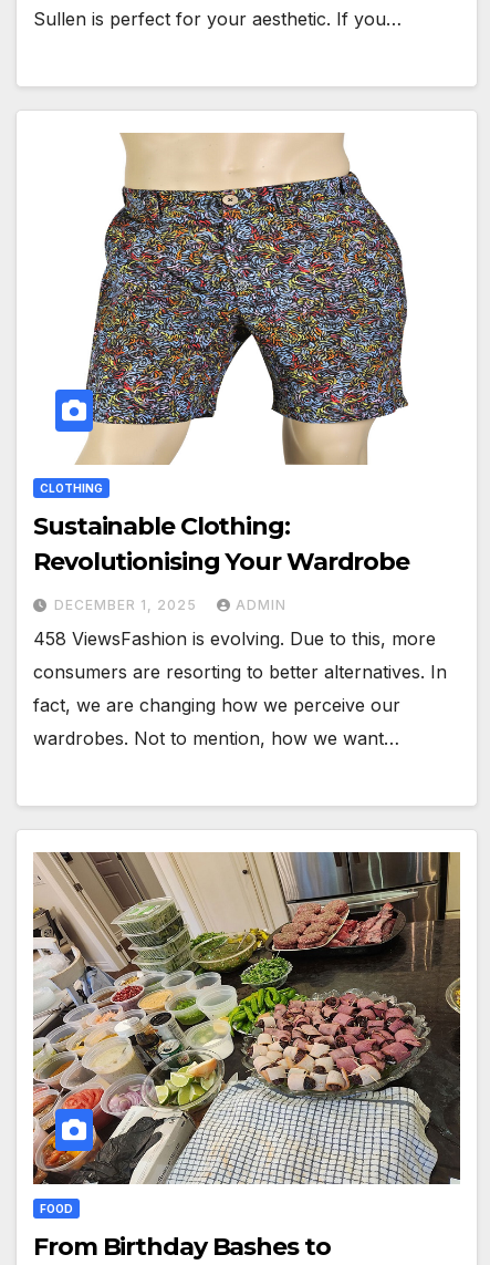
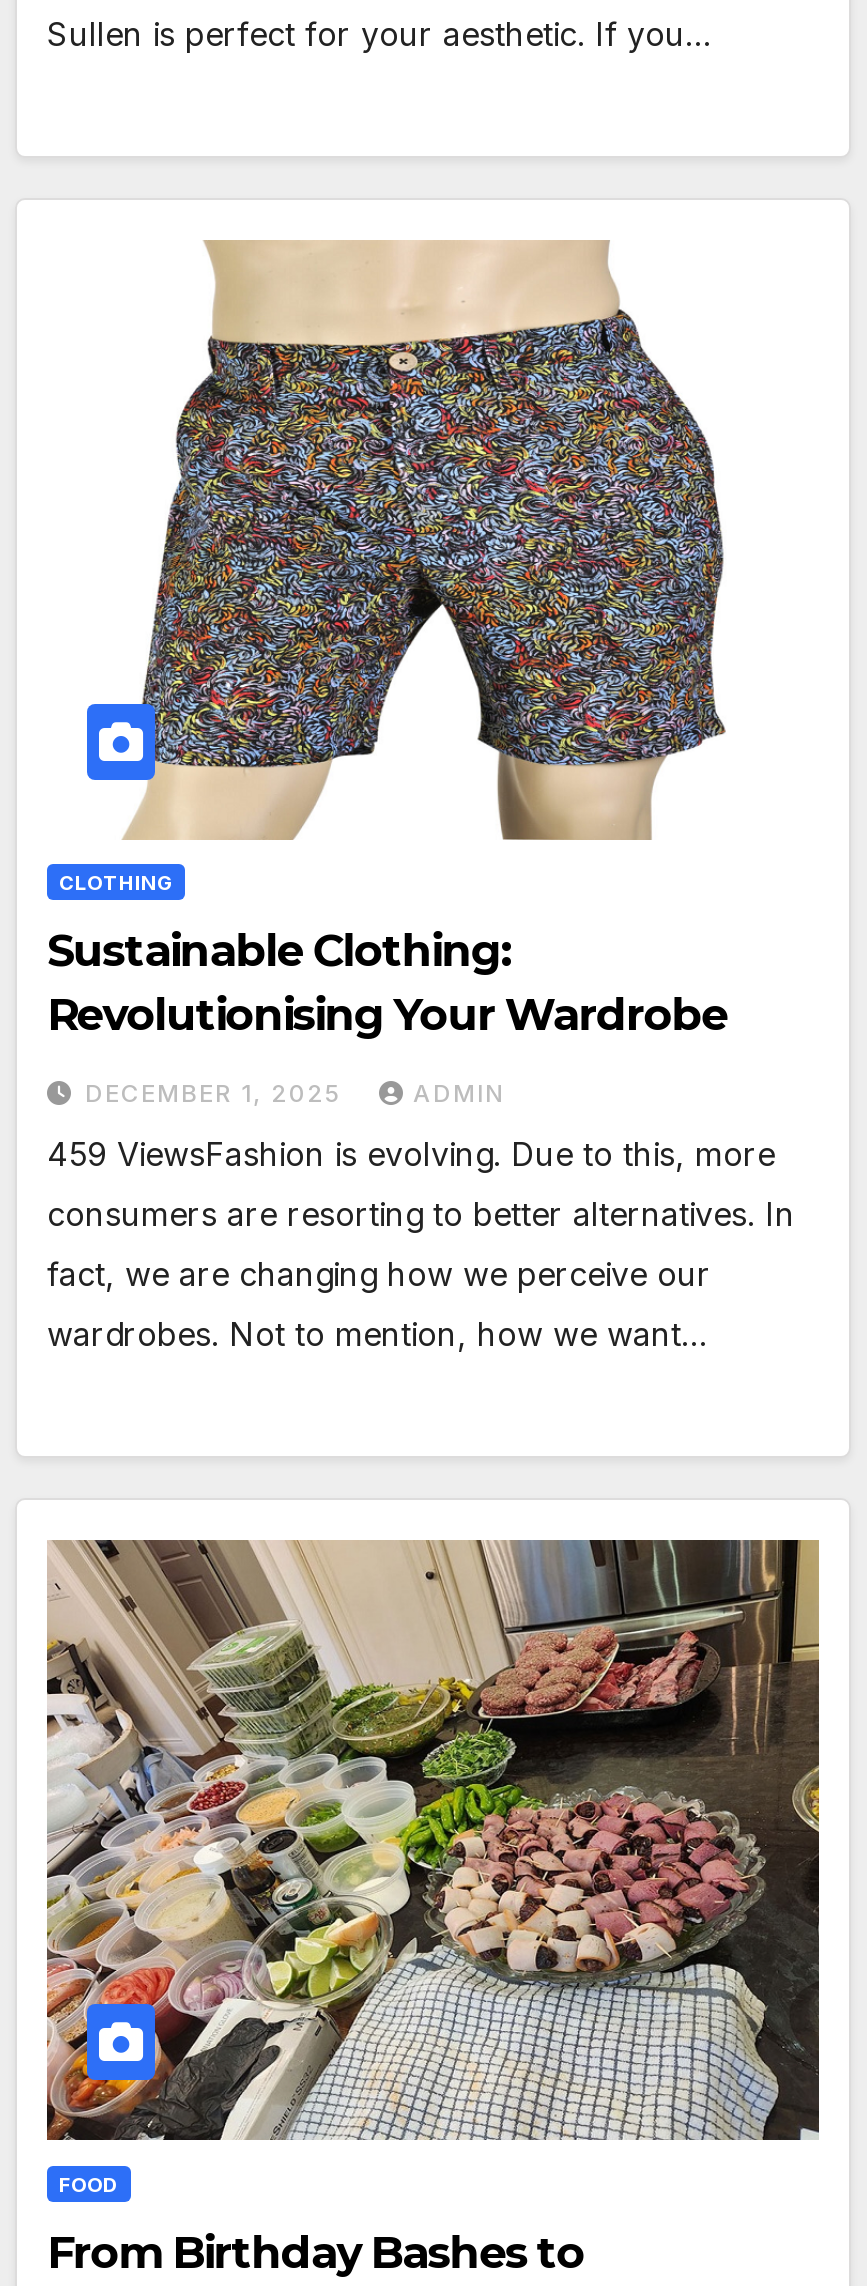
[33,628,436,650] 458 ViewsFashion is evolving. Due to this, more -> [47,1135,775,1175] 459 ViewsFashion is evolving. Due to this, more

